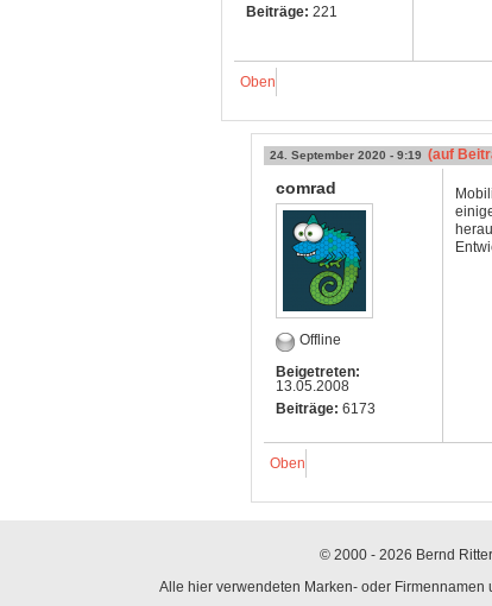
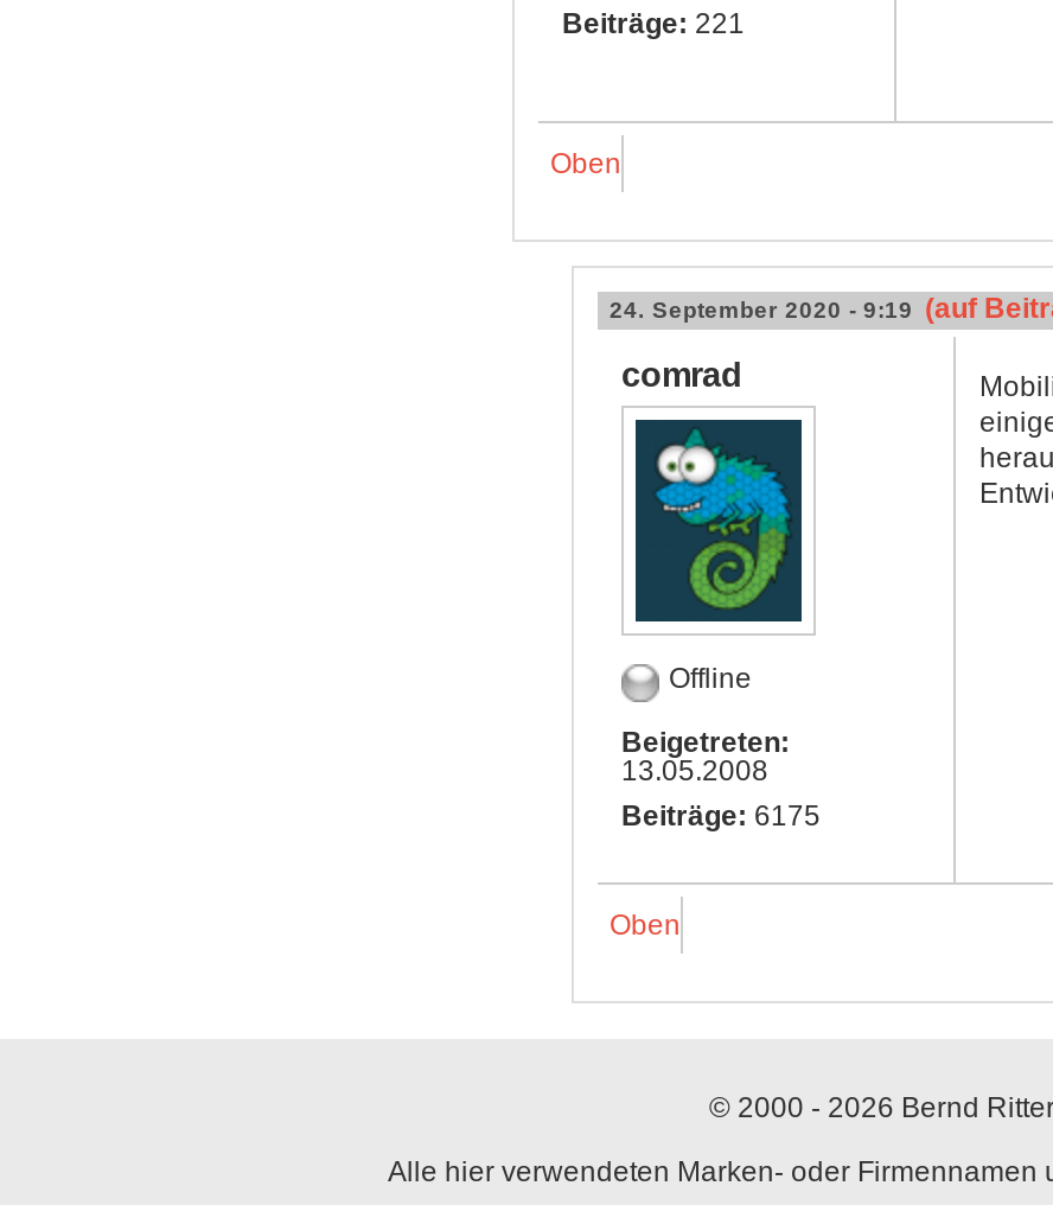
[276,401,376,417] Beiträge: 6173 -> [621,800,821,833] Beiträge: 6175

